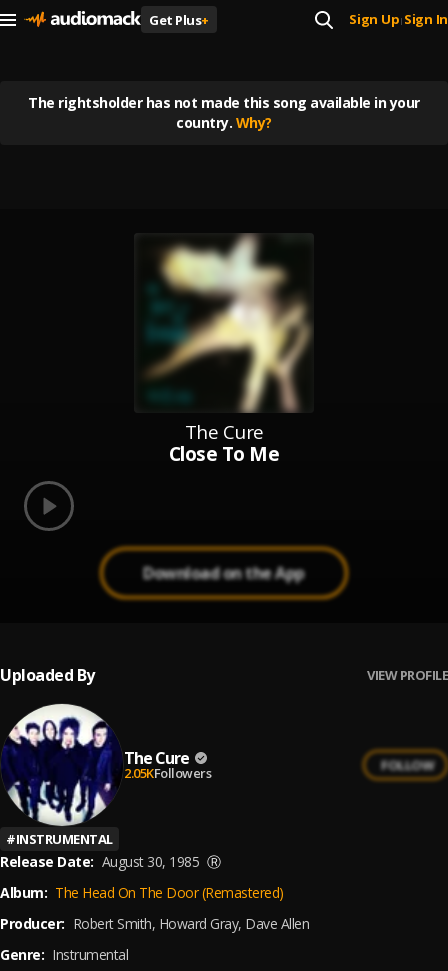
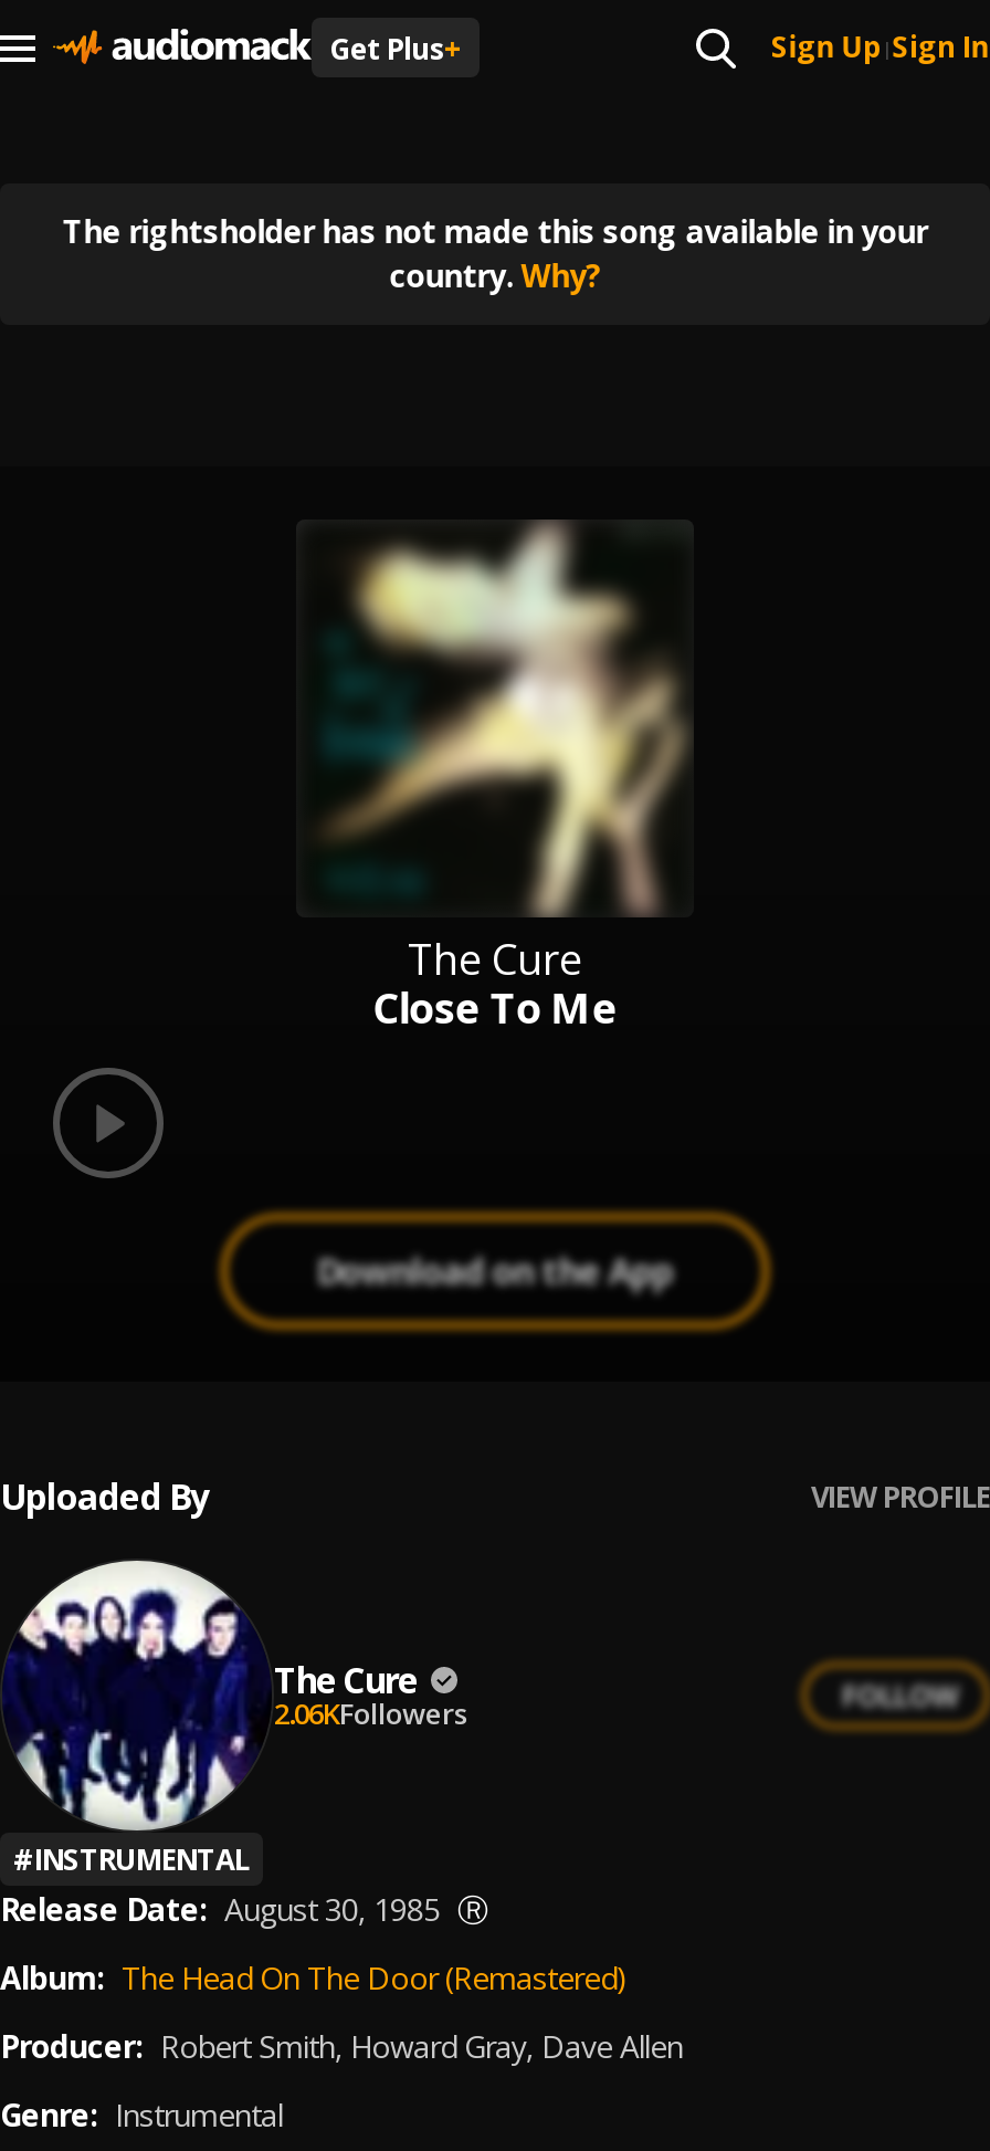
[124,763,211,781] 2.05KFollowers -> [274,1692,466,1732] 2.06KFollowers

